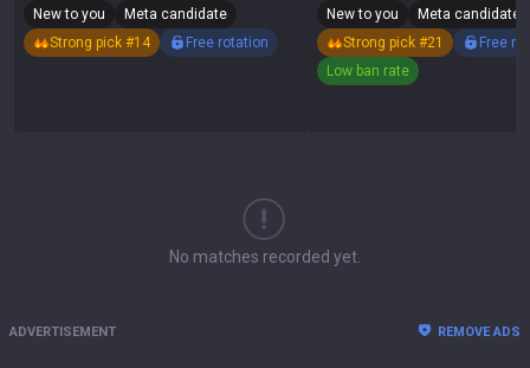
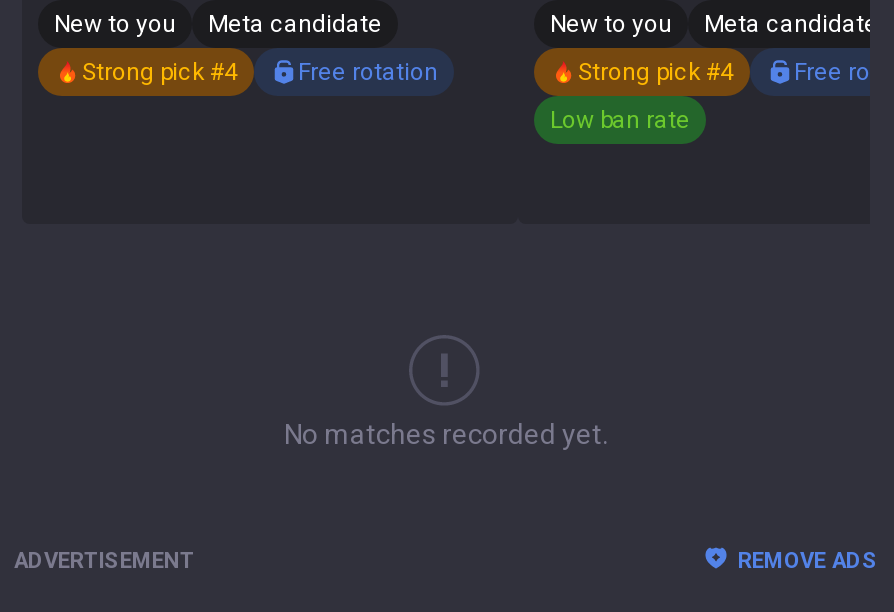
[50,34,150,51] Strong pick #14 -> [82,58,238,86] Strong pick #4
[343,34,444,51] Strong pick #21 -> [578,58,734,86] Strong pick #4

